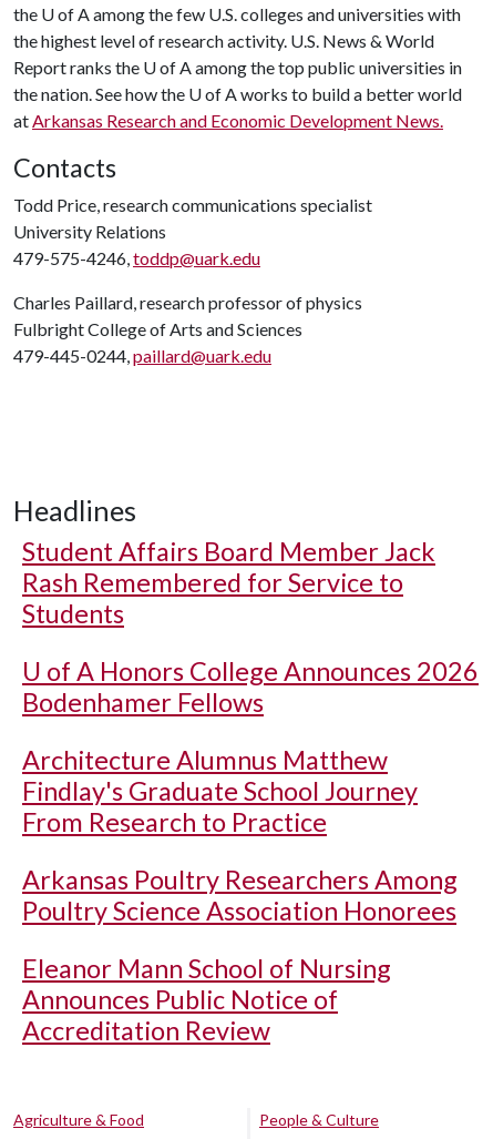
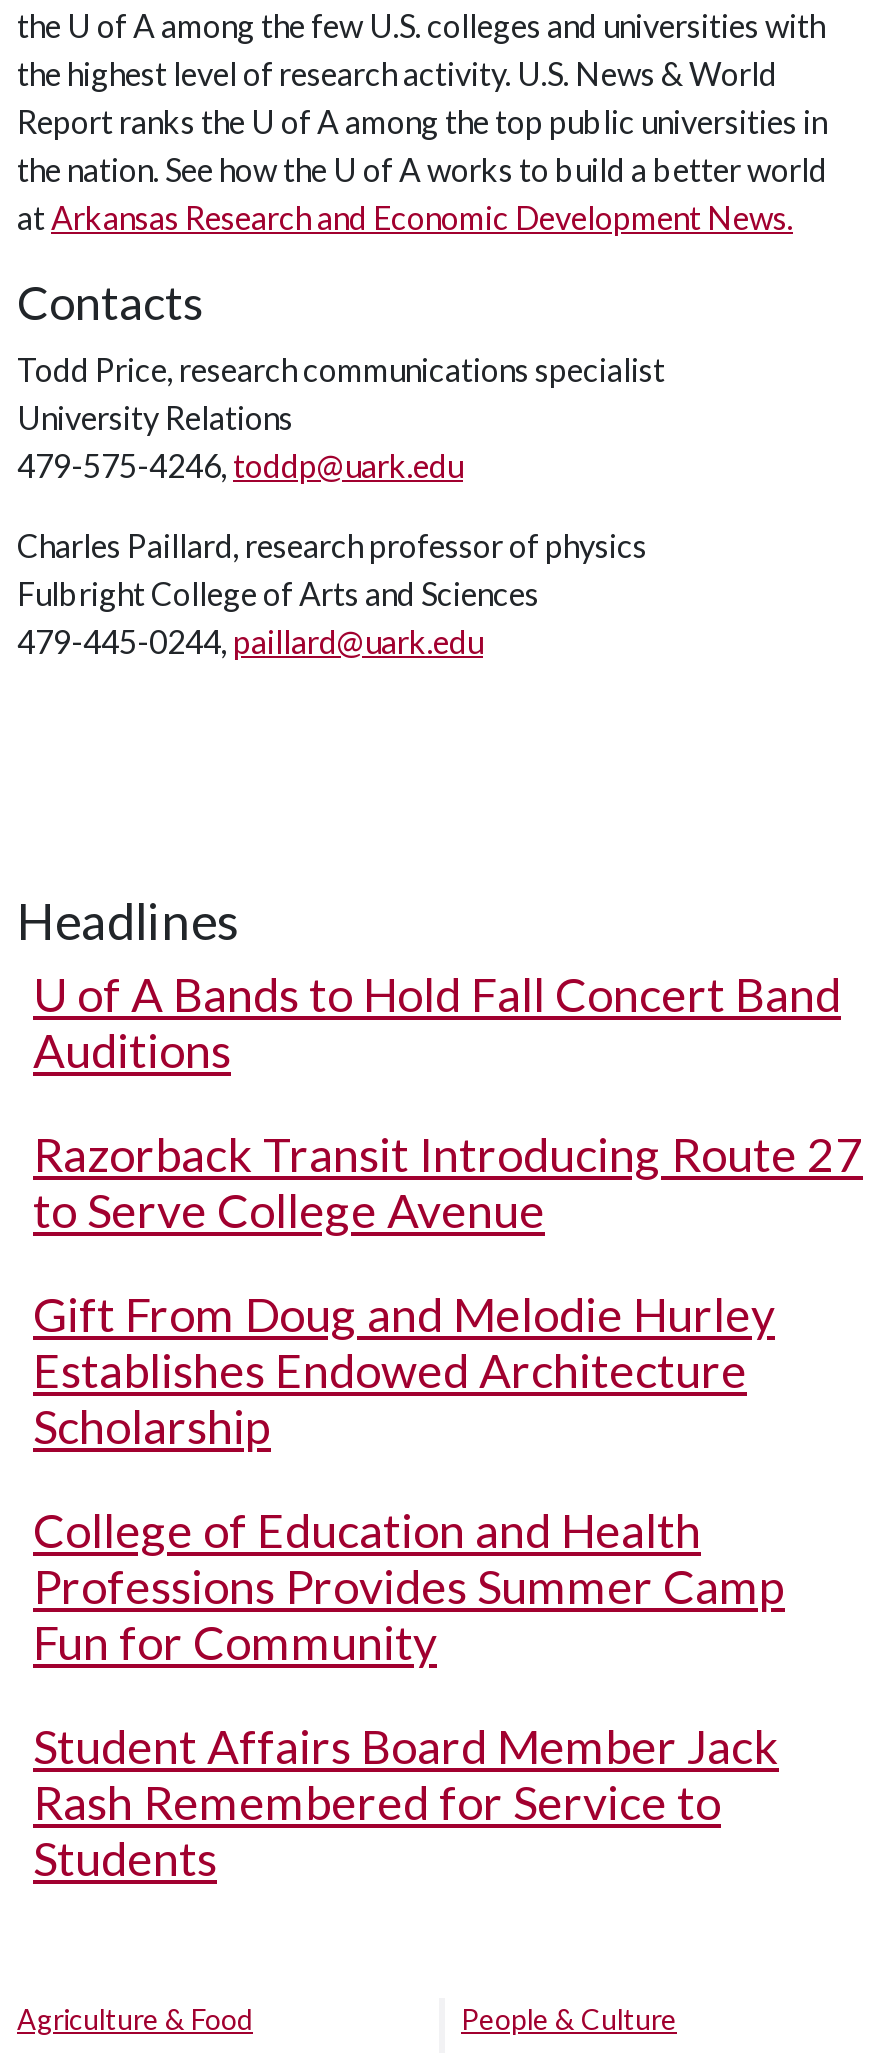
none -> [33,966,863,1670] U of A Bands to Hold Fall Concert Band | Auditions | Razorback Transit Introducing Route 27 | to Serve College Avenue | Gift From Doug and Melodie Hurley | Establishes Endowed Architecture | Scholarship | College of Education and Health | Professions Provides Summer Camp | Fun for Community
moved [22,536,435,629] -> [33,1718,779,1886]: Student Affairs Board Member Jack | Rash Remembered for Service to | Students
[22,655,479,1046] U of A Honors College Announces 2026 | Bodenhamer Fellows | Architecture Alumnus Matthew | Findlay's Graduate School Journey | From Research to Practice | Arkansas Poultry Researchers Among | Poultry Science Association Honorees | Eleanor Mann School of Nursing | Announces Public Notice of | Accreditation Review -> none

